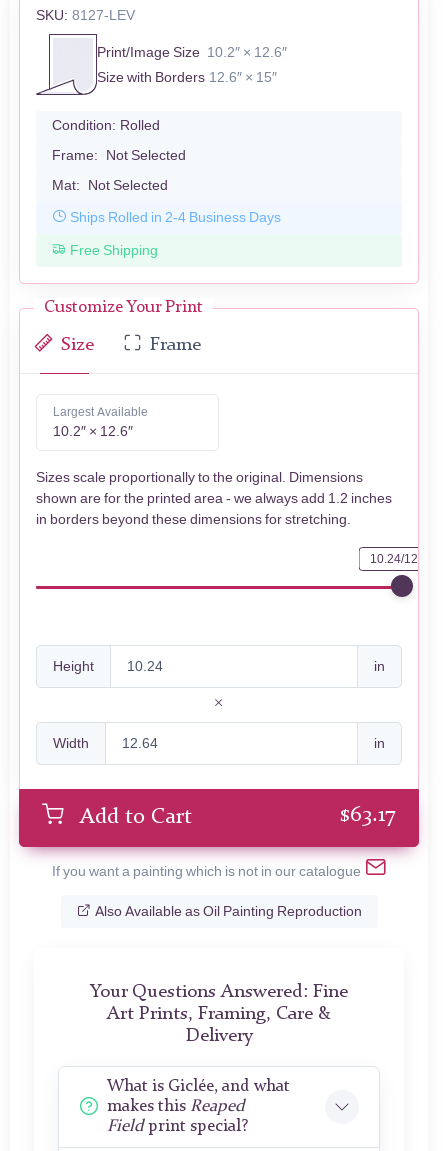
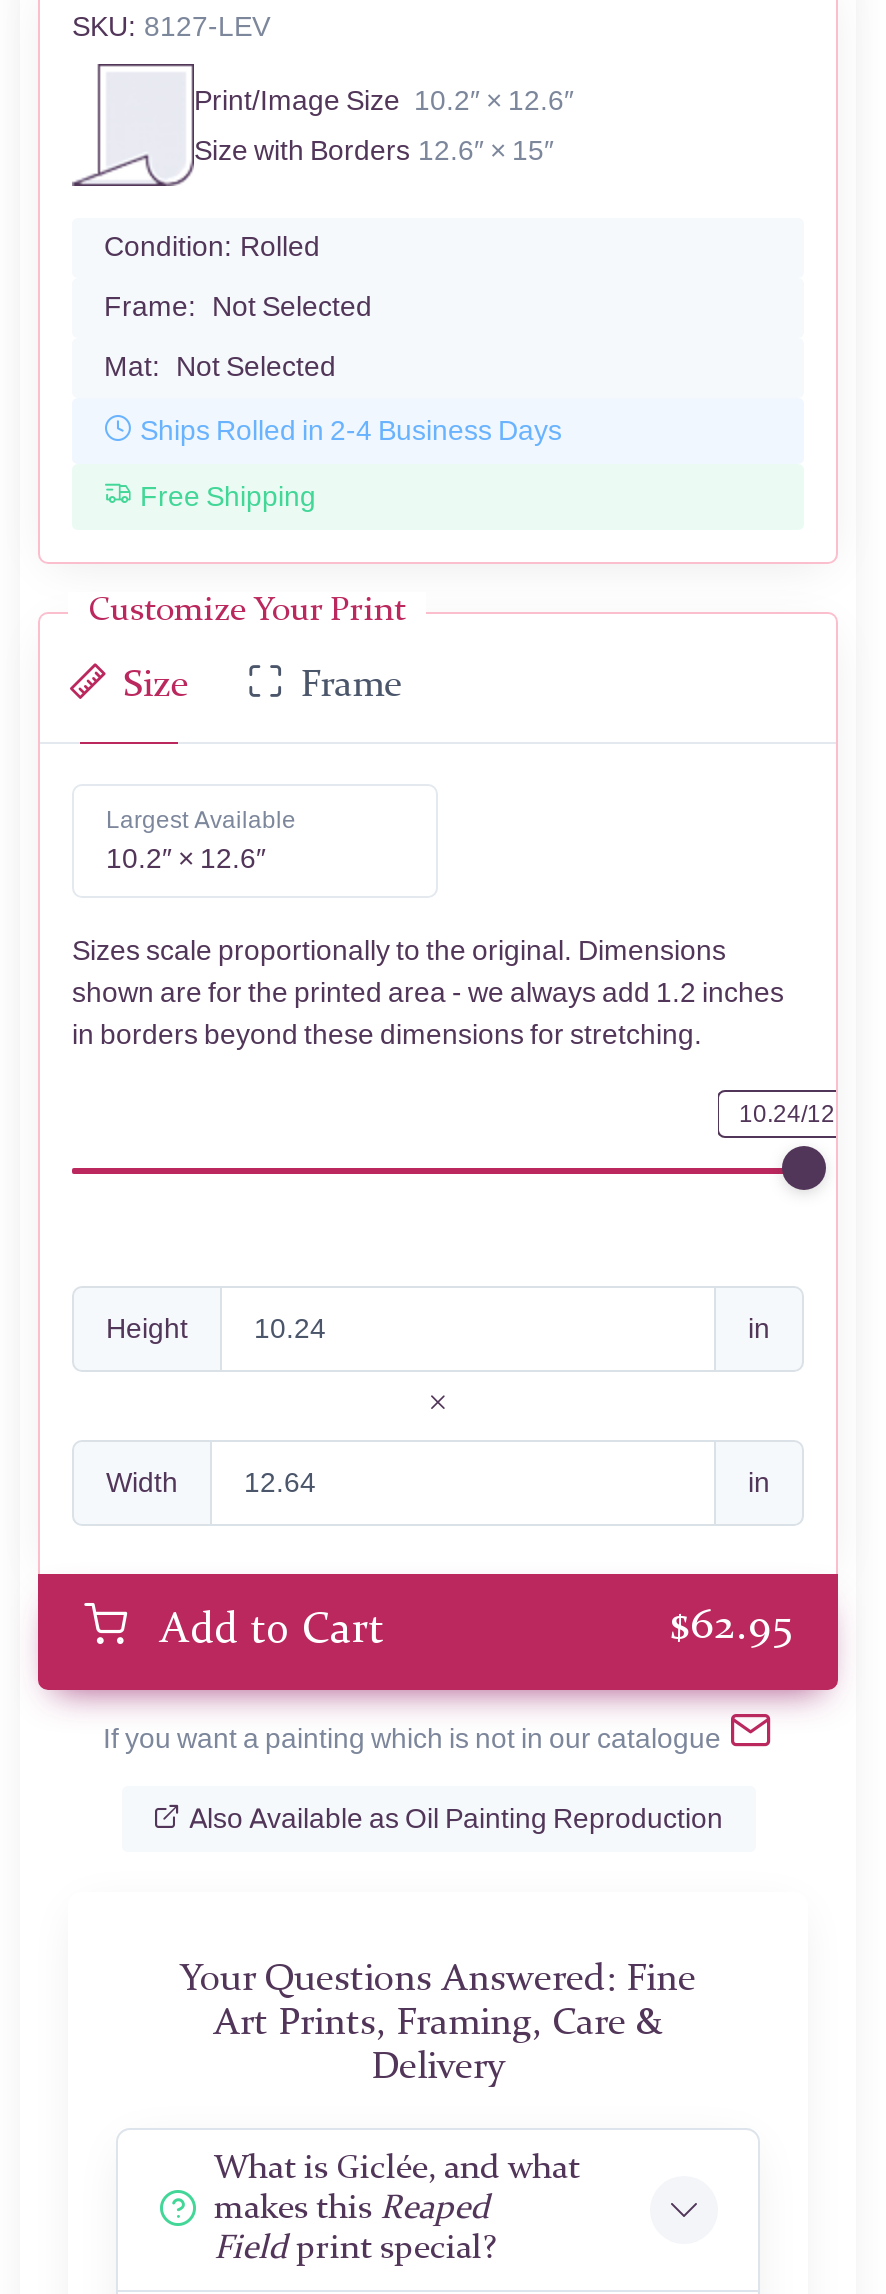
[340,805,396,826] $63.17 -> [670,1607,792,1649] $62.95

